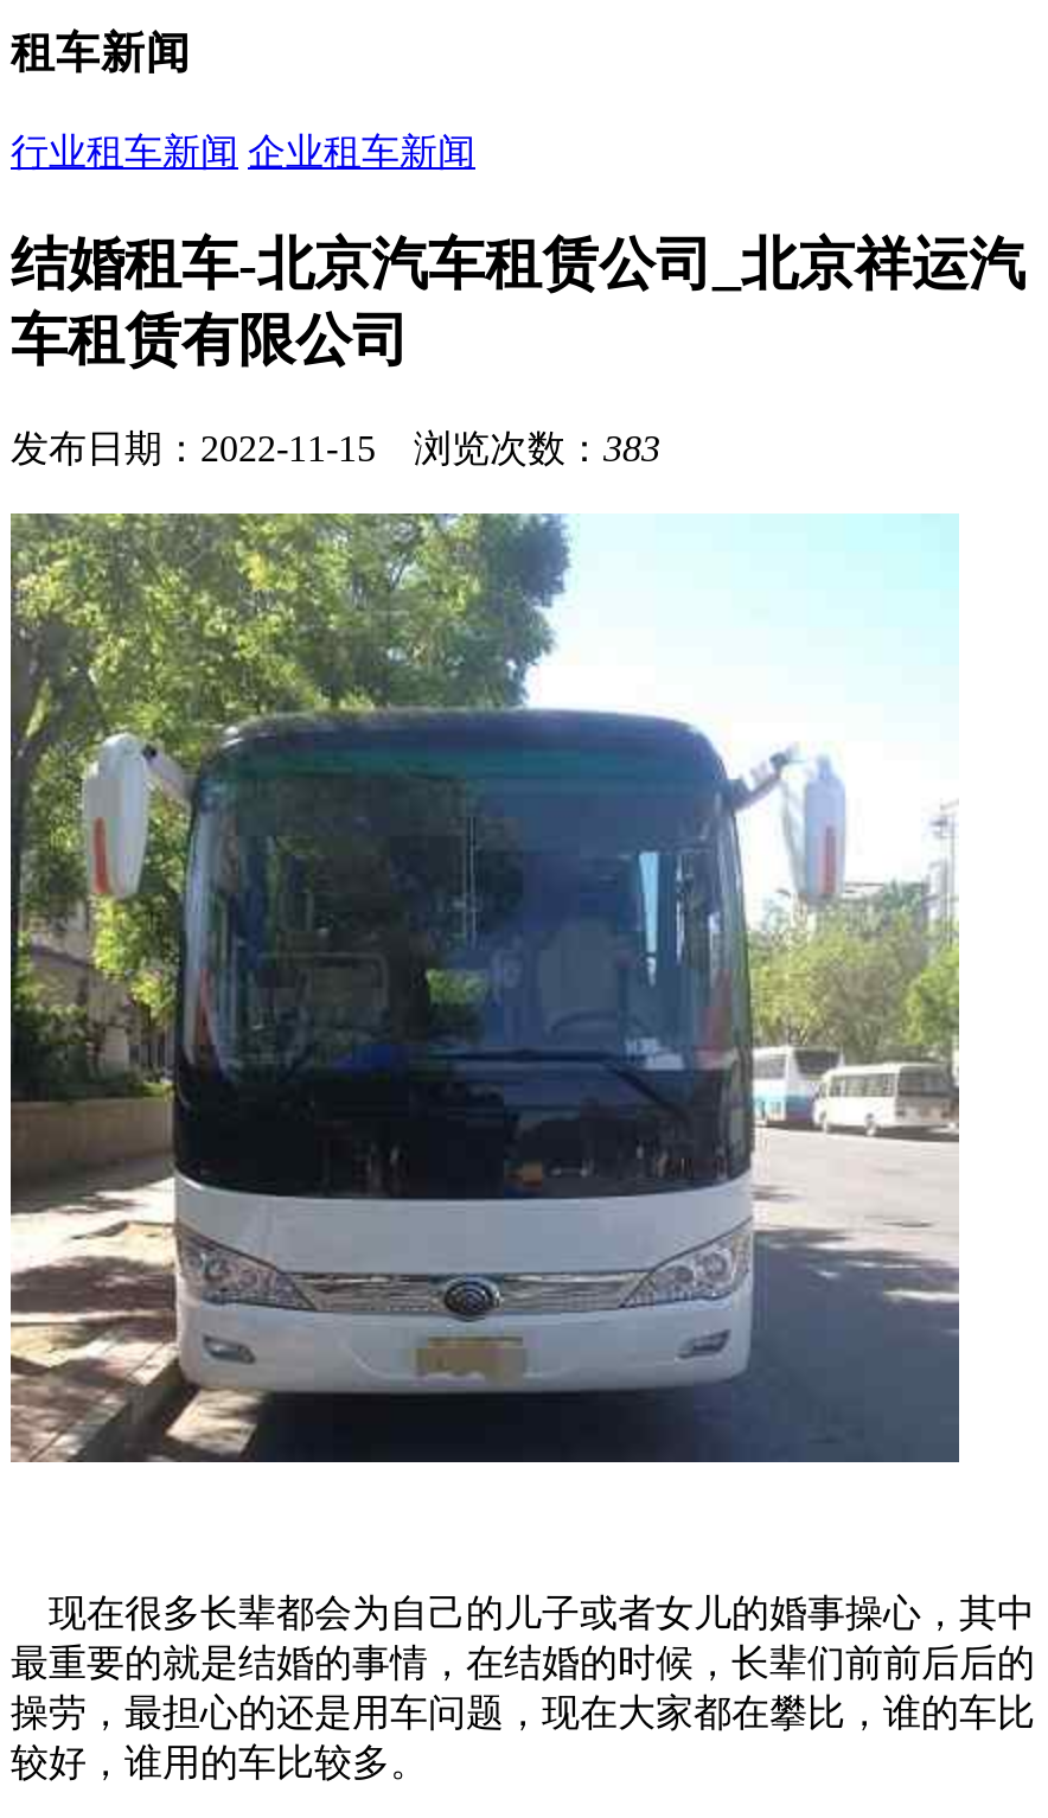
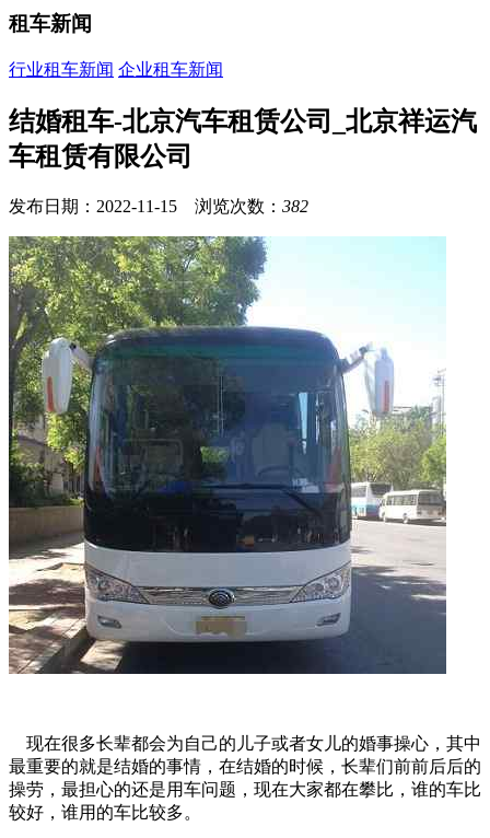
[11,428,660,468] 发布日期：2022-11-15 浏览次数：383 -> [9,197,308,215] 发布日期：2022-11-15 浏览次数：382

